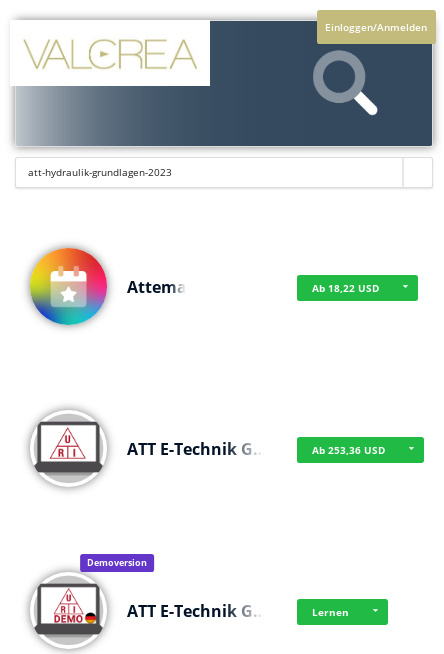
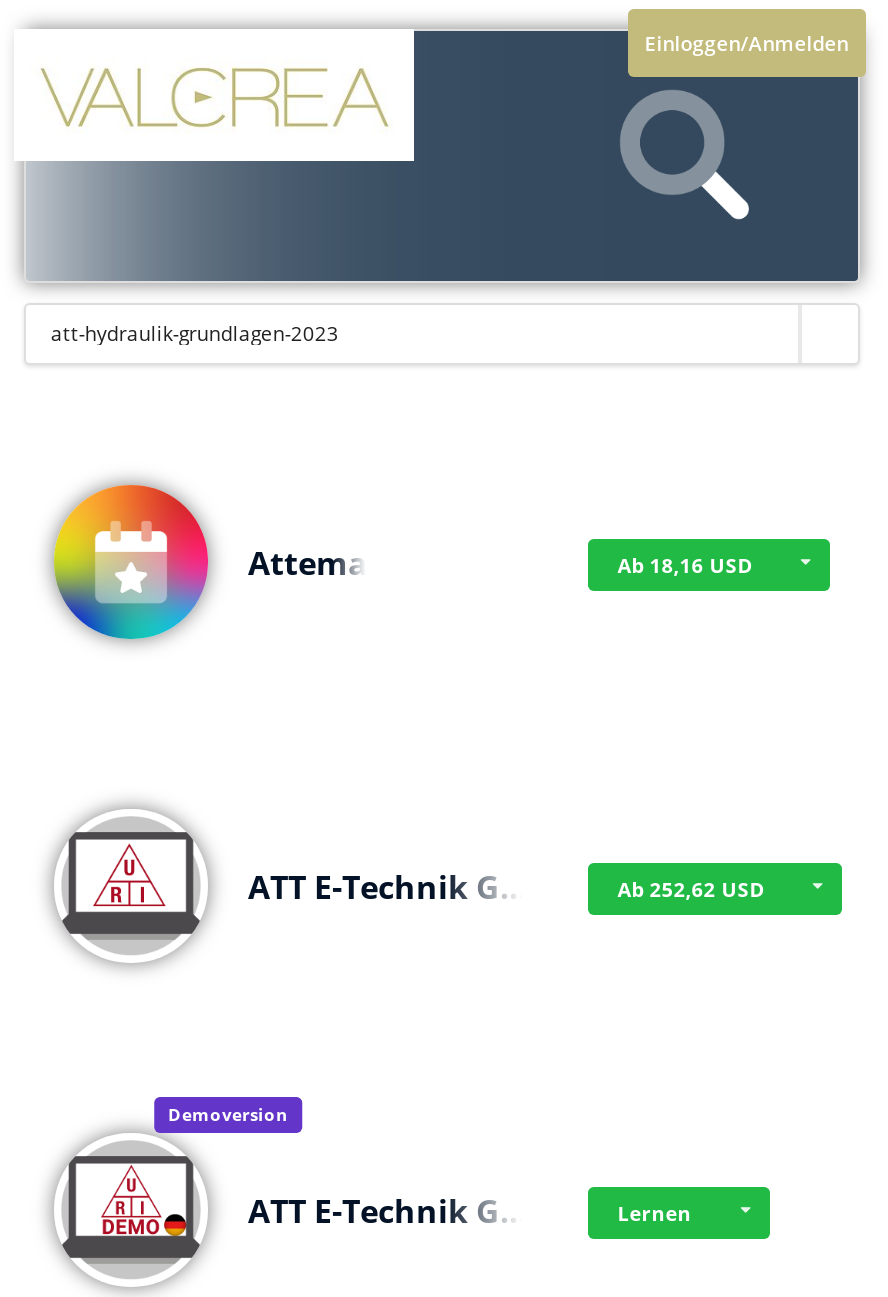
[312,281,379,295] Ab 18,22 USD -> [618,551,752,579] Ab 18,16 USD
[312,443,385,457] Ab 253,36 USD -> [618,875,764,903] Ab 252,62 USD

